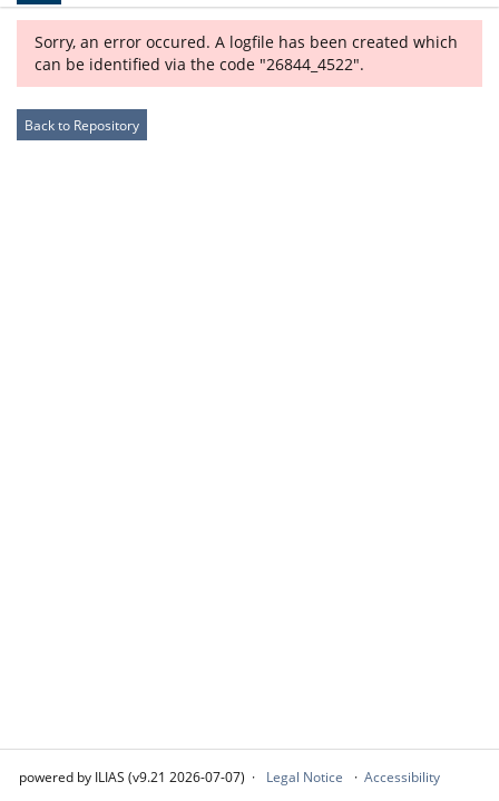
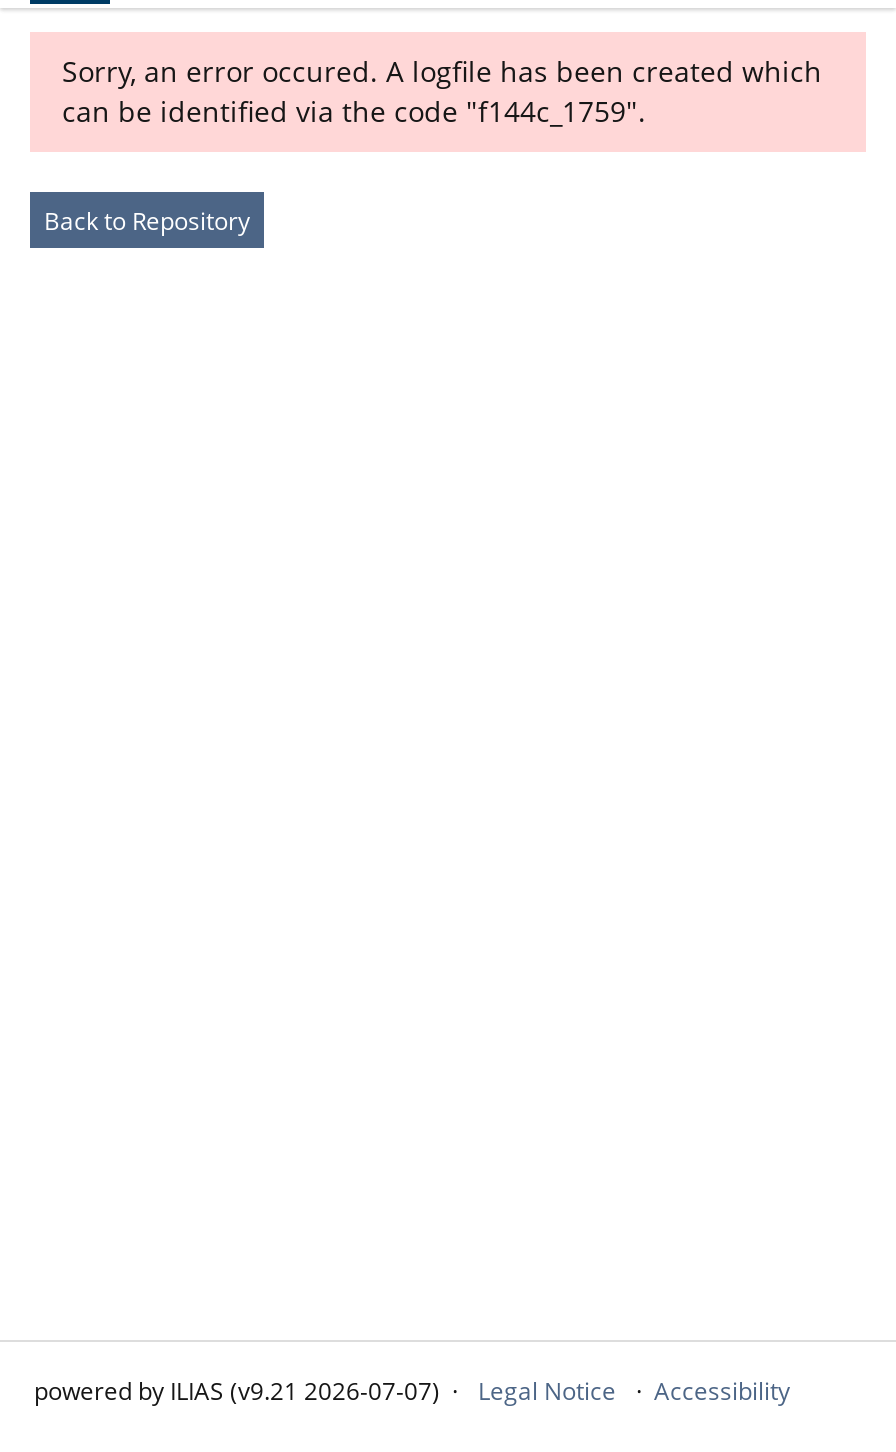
[35,53,364,75] can be identified via the code "26844_4522". -> [62,92,646,130] can be identified via the code "f144c_1759".

